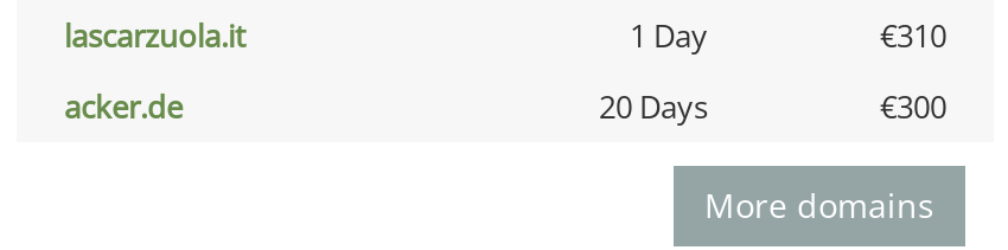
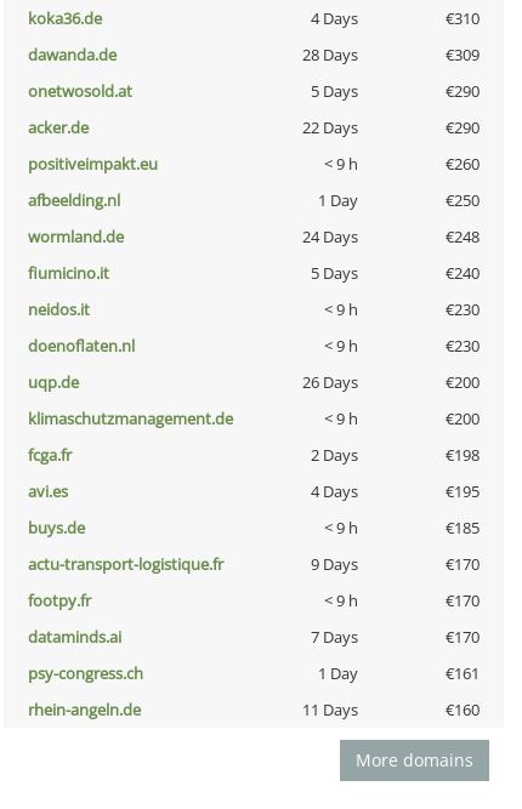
[64,14,708,57] lascarzuola.it | 1 Day -> [28,7,358,29] koka36.de | 4 Days
none -> [28,44,480,102] dawanda.de | 28 Days | €309 | onetwosold.at | 5 Days | €290
[599,85,946,128] 20 Days | €300 -> [28,116,480,720] 22 Days | €290 | positiveimpakt.eu | < 9 h | €260 | afbeelding.nl | 1 Day | €250 | wormland.de | 24 Days | €248 | fiumicino.it | 5 Days | €240 | neidos.it | < 9 h | €230 | doenoflaten.nl | < 9 h | €230 | uqp.de | 26 Days | €200 | klimaschutzmanagement.de | < 9 h | €200 | fcga.fr | 2 Days | €198 | avi.es | 4 Days | €195 | buys.de | < 9 h | €185 | actu-transport-logistique.fr | 9 Days | €170 | footpy.fr | < 9 h | €170 | dataminds.ai | 7 Days | €170 | psy-congress.ch | 1 Day | €161 | rhein-angeln.de | 11 Days | €160

